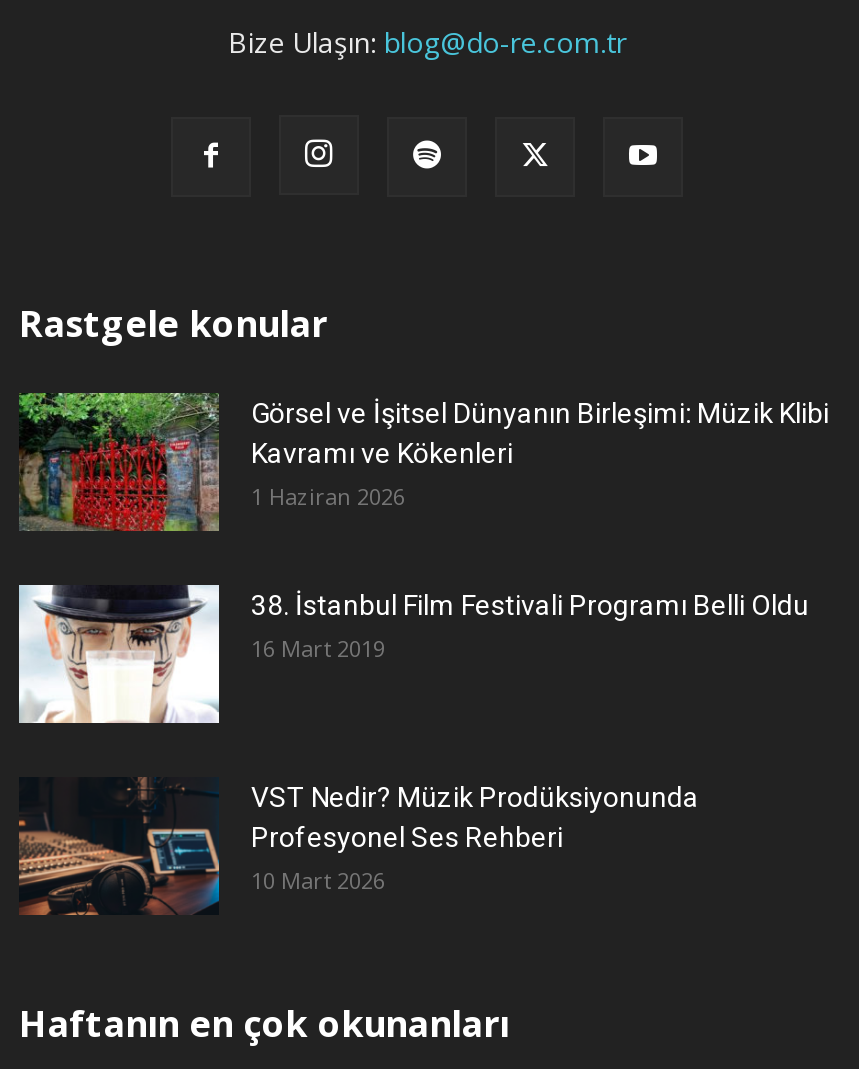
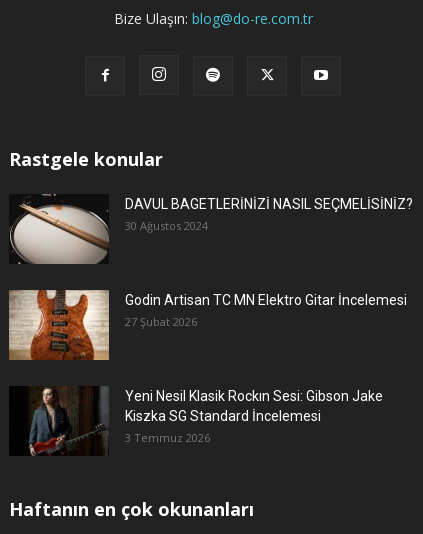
[17,391,829,533] [image] | Görsel ve İşitsel Dünyanın Birleşimi: Müzik Klibi | Kavramı ve Kökenleri | 1 Haziran 2026 -> [9,194,413,265] [image] | DAVUL BAGETLERİNİZİ NASIL SEÇMELİSİNİZ? | 30 Ağustos 2024
[17,583,809,725] [image] | 38. İstanbul Film Festivali Programı Belli Oldu | 16 Mart 2019 -> [8,289,407,361] [image] | Godin Artisan TC MN Elektro Gitar İncelemesi | 27 Şubat 2026
[17,777,699,917] [image] | VST Nedir? Müzik Prodüksiyonunda | Profesyonel Ses Rehberi | 10 Mart 2026 -> [9,386,383,456] [image] | Yeni Nesil Klasik Rockın Sesi: Gibson Jake | Kiszka SG Standard İncelemesi | 3 Temmuz 2026

